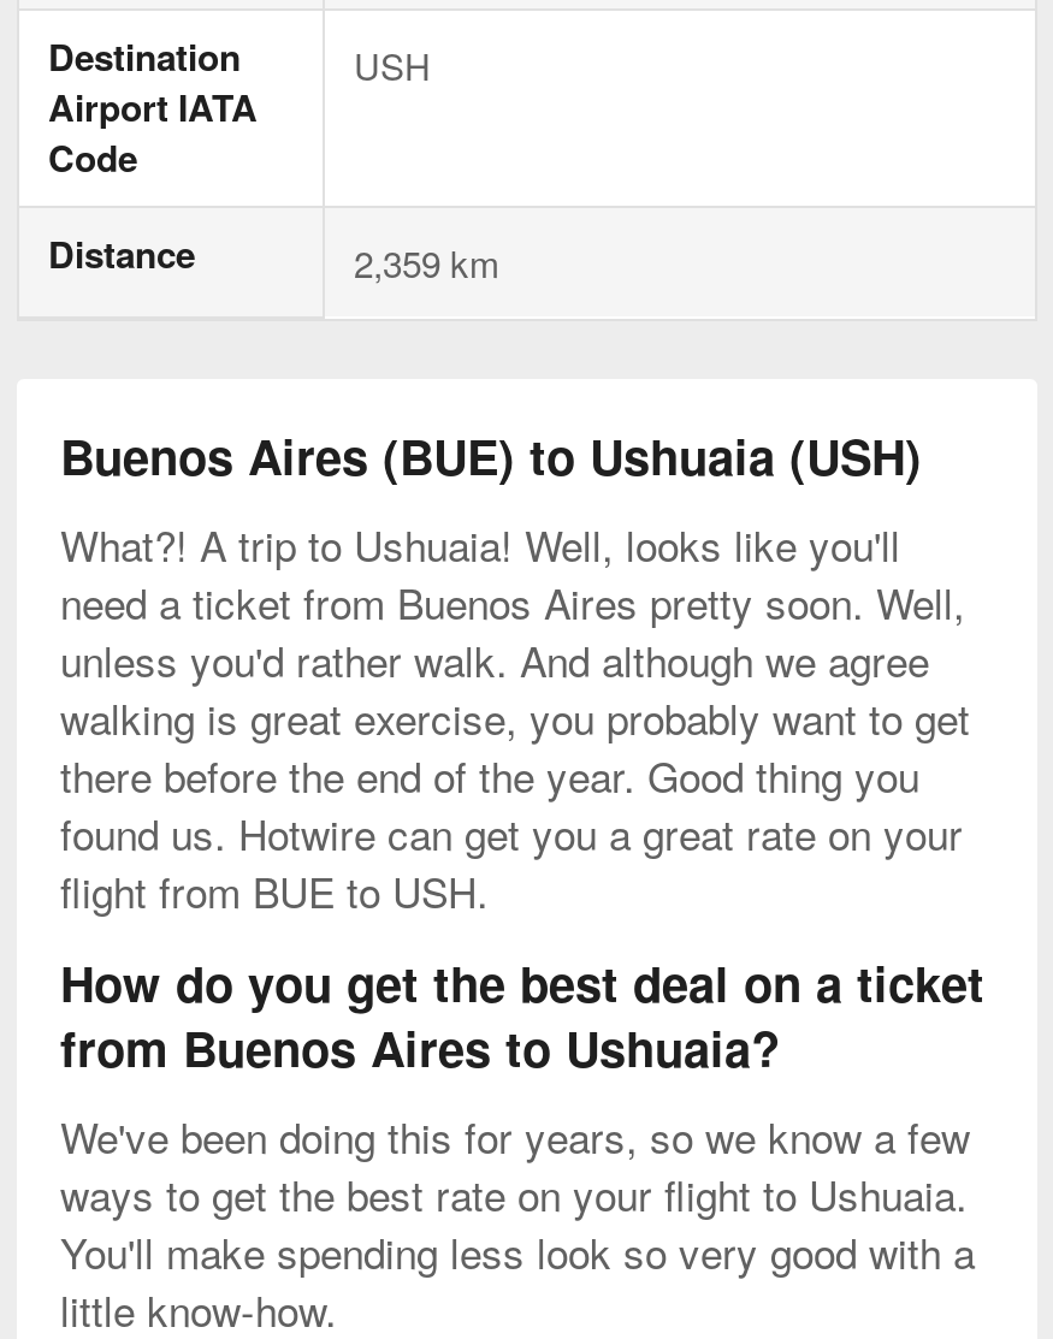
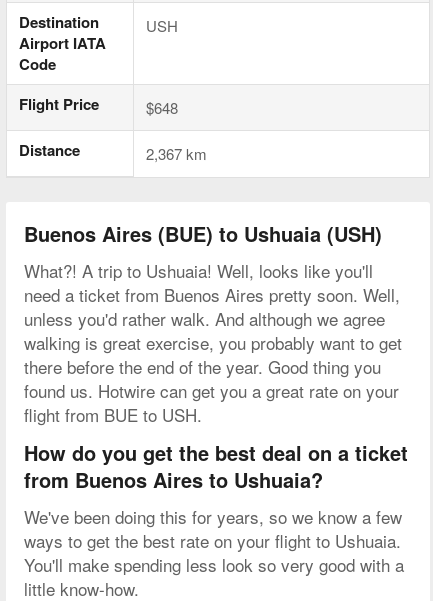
none -> [19,93,178,118] Flight Price | $648
[354,237,501,287] 2,359 km -> [146,143,207,164] 2,367 km

